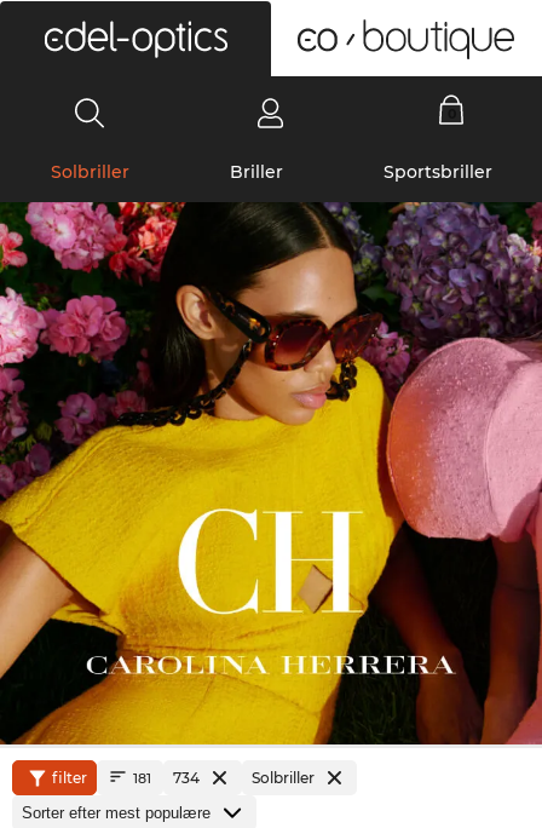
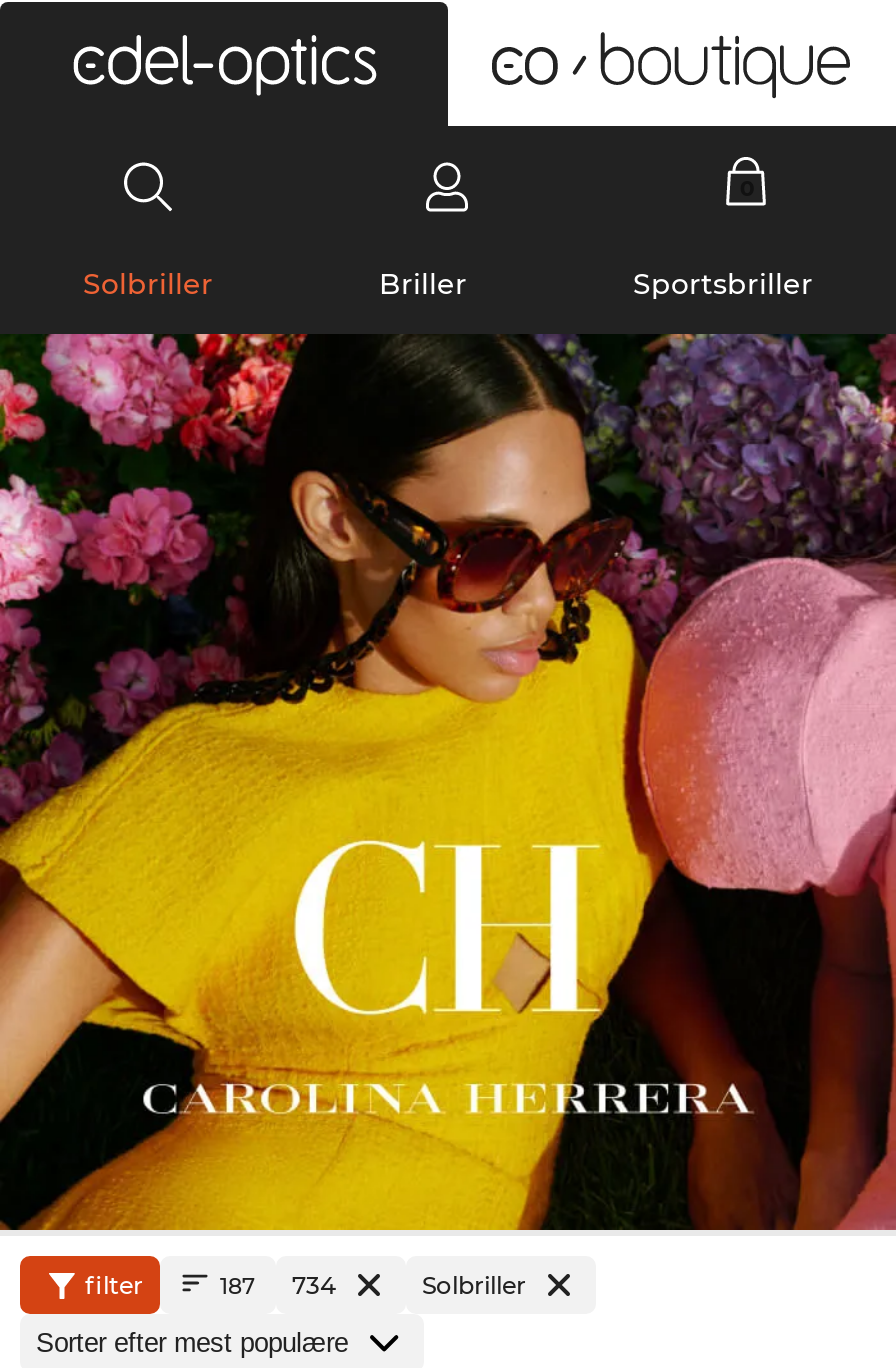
[133,769,200,787] 181 734 -> [220,1270,336,1300] 187 734

